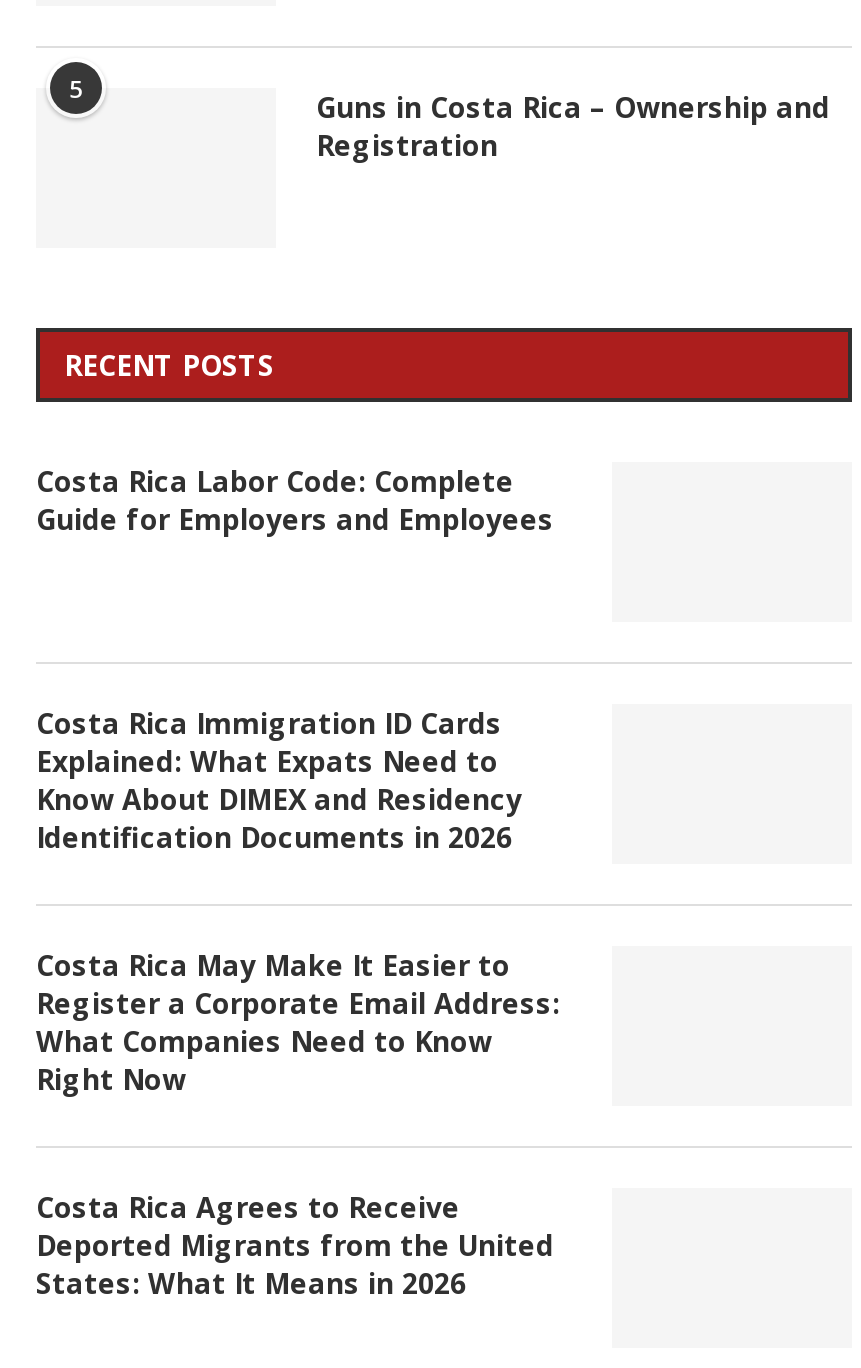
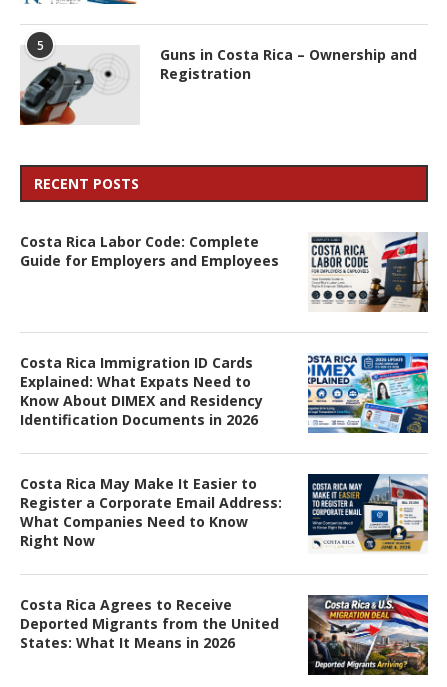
none -> [19,54,129,126] [image]
none -> [310,231,429,313] [image]
none -> [307,352,429,434] [image]
none -> [307,473,429,552] [image]
none -> [307,594,429,676] [image]

